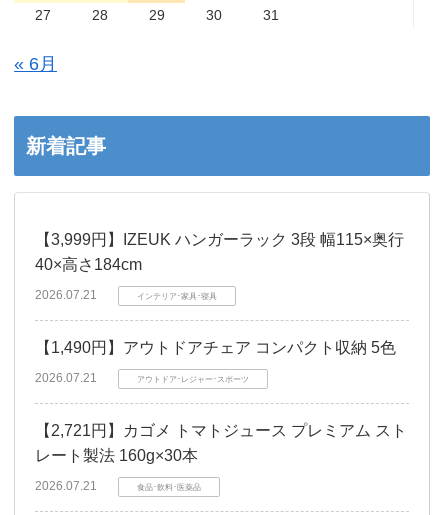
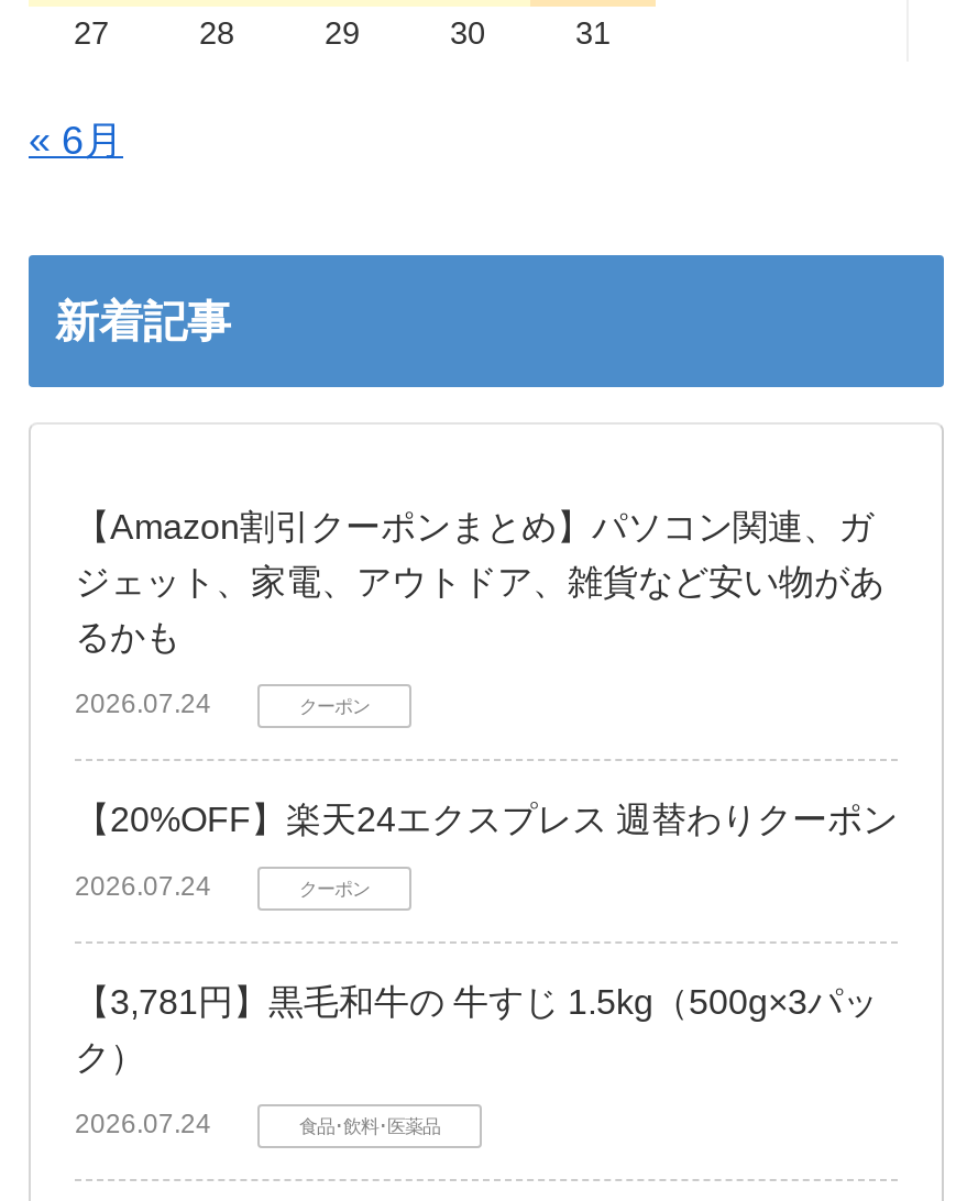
[35,231,407,493] 【3,999円】IZEUK ハンガーラック 3段 幅115×奥行 | 40×高さ184cm | 2026.07.21 | インテリア･家具･寝具 | 【1,490円】アウトドアチェア コンパクト収納 5色 | 2026.07.21 | アウトドア･レジャー･スポーツ | 【2,721円】カゴメ トマトジュース プレミアム スト | レート製法 160g×30本 | 2026.07.21 -> [75,507,898,1139] 【Amazon割引クーポンまとめ】パソコン関連、ガ | ジェット、家電、アウトドア、雑貨など安い物があ | るかも | 2026.07.24 | クーポン | 【20%OFF】楽天24エクスプレス 週替わりクーポン | 2026.07.24 | クーポン | 【3,781円】黒毛和牛の 牛すじ 1.5kg（500g×3パッ | ク） | 2026.07.24

